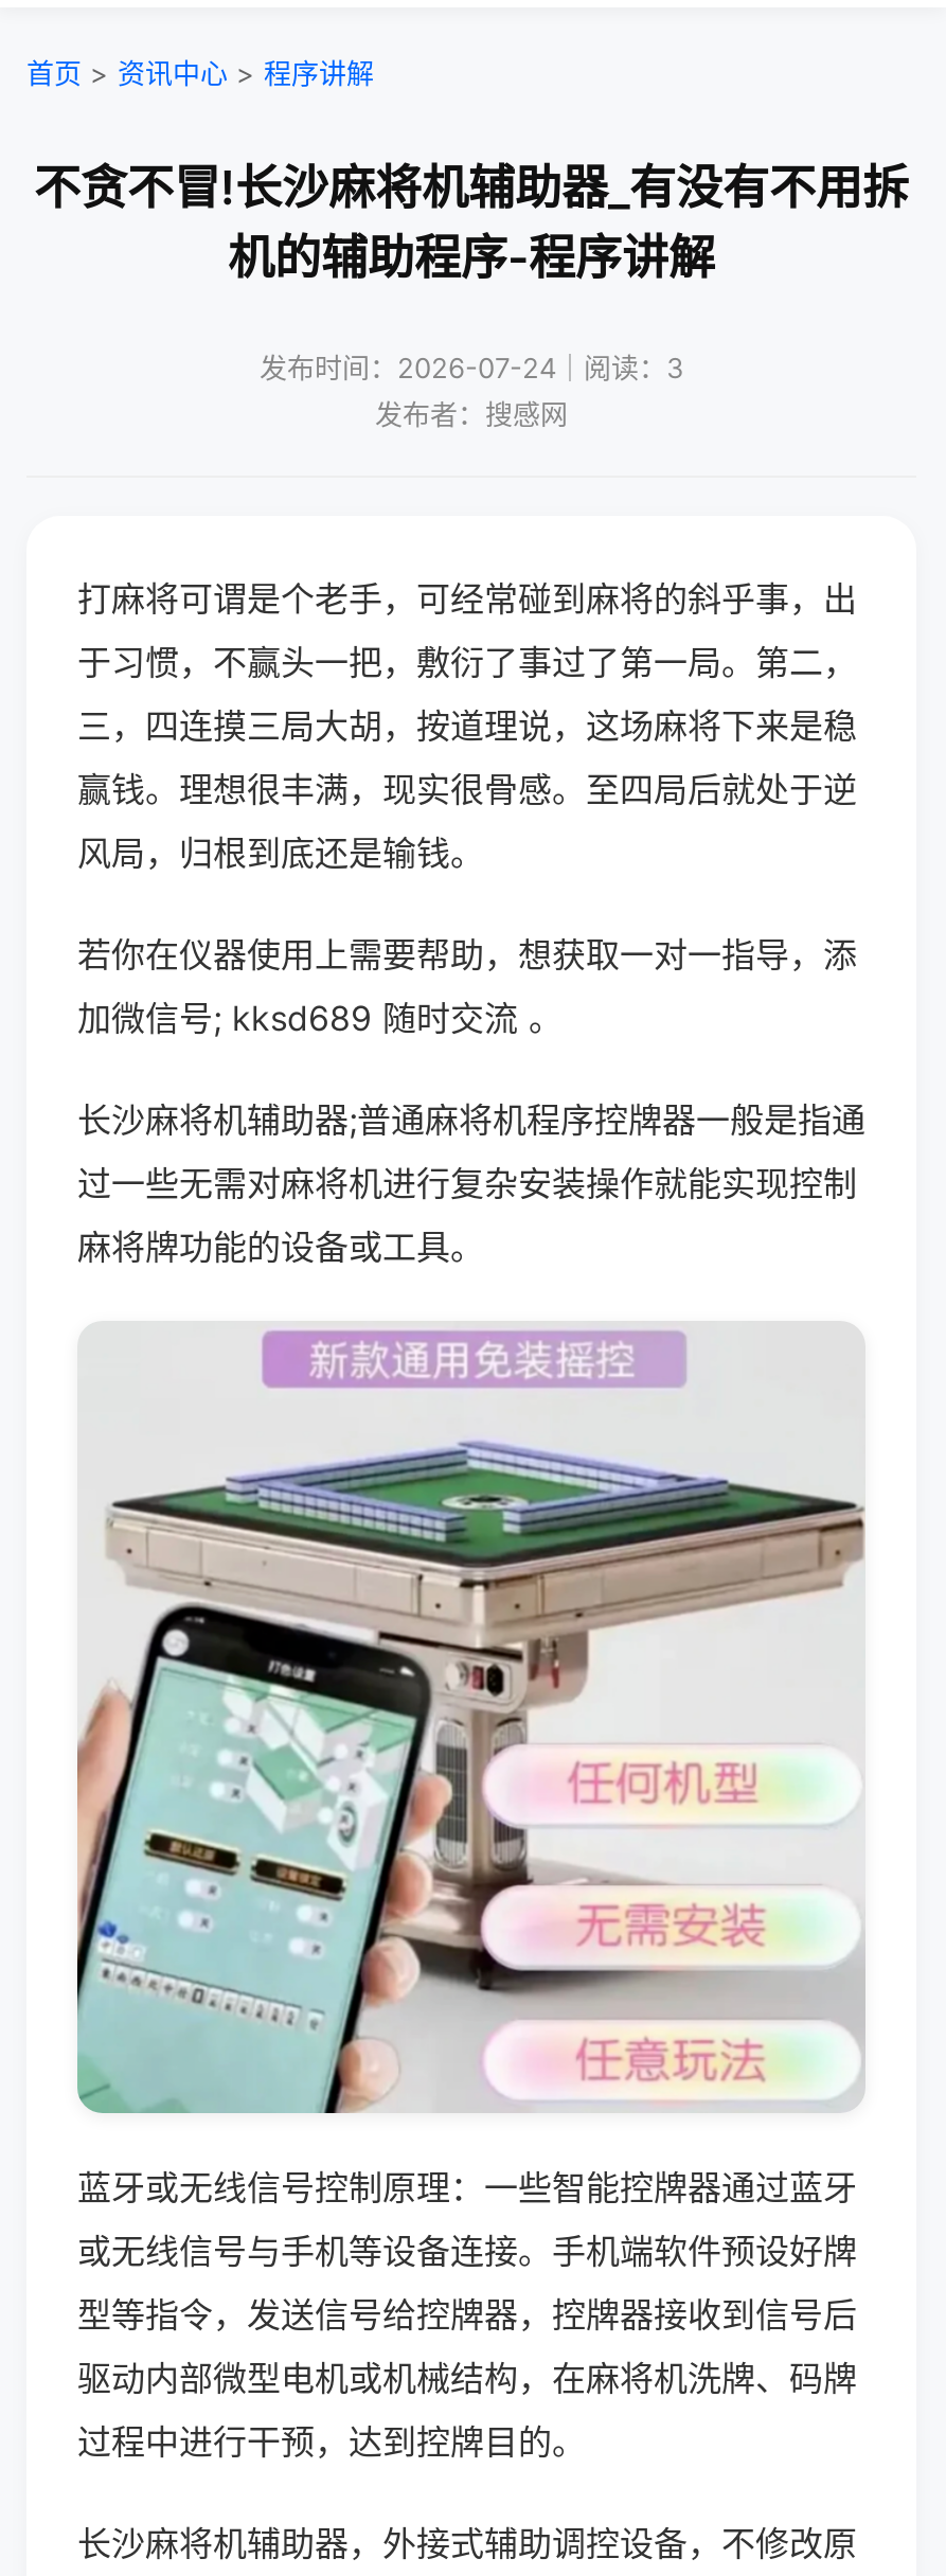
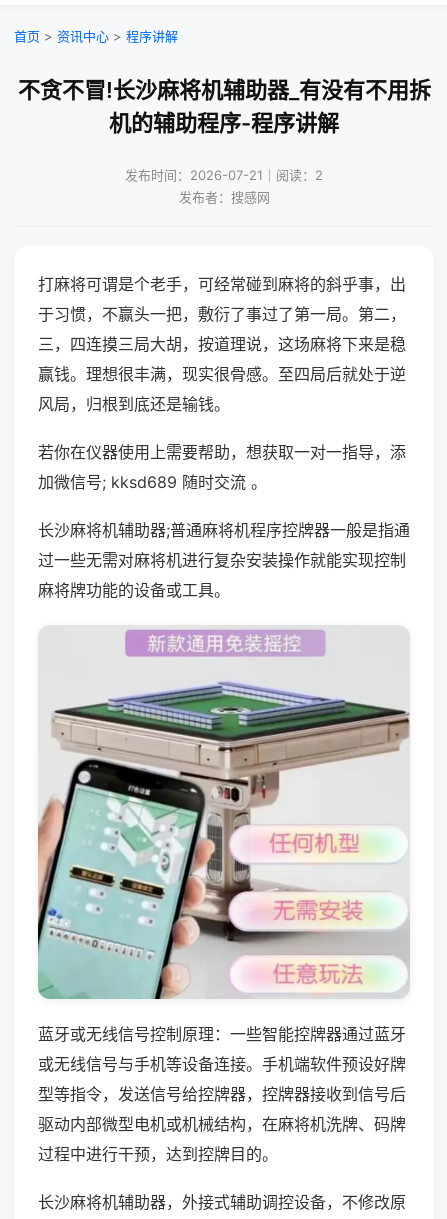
[260,351,683,384] 发布时间：2026-07-24｜阅读：3 -> [125,167,323,183] 发布时间：2026-07-21｜阅读：2

